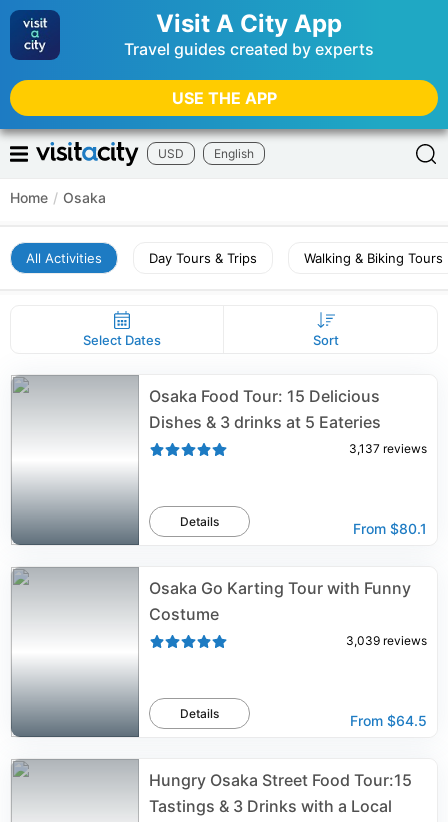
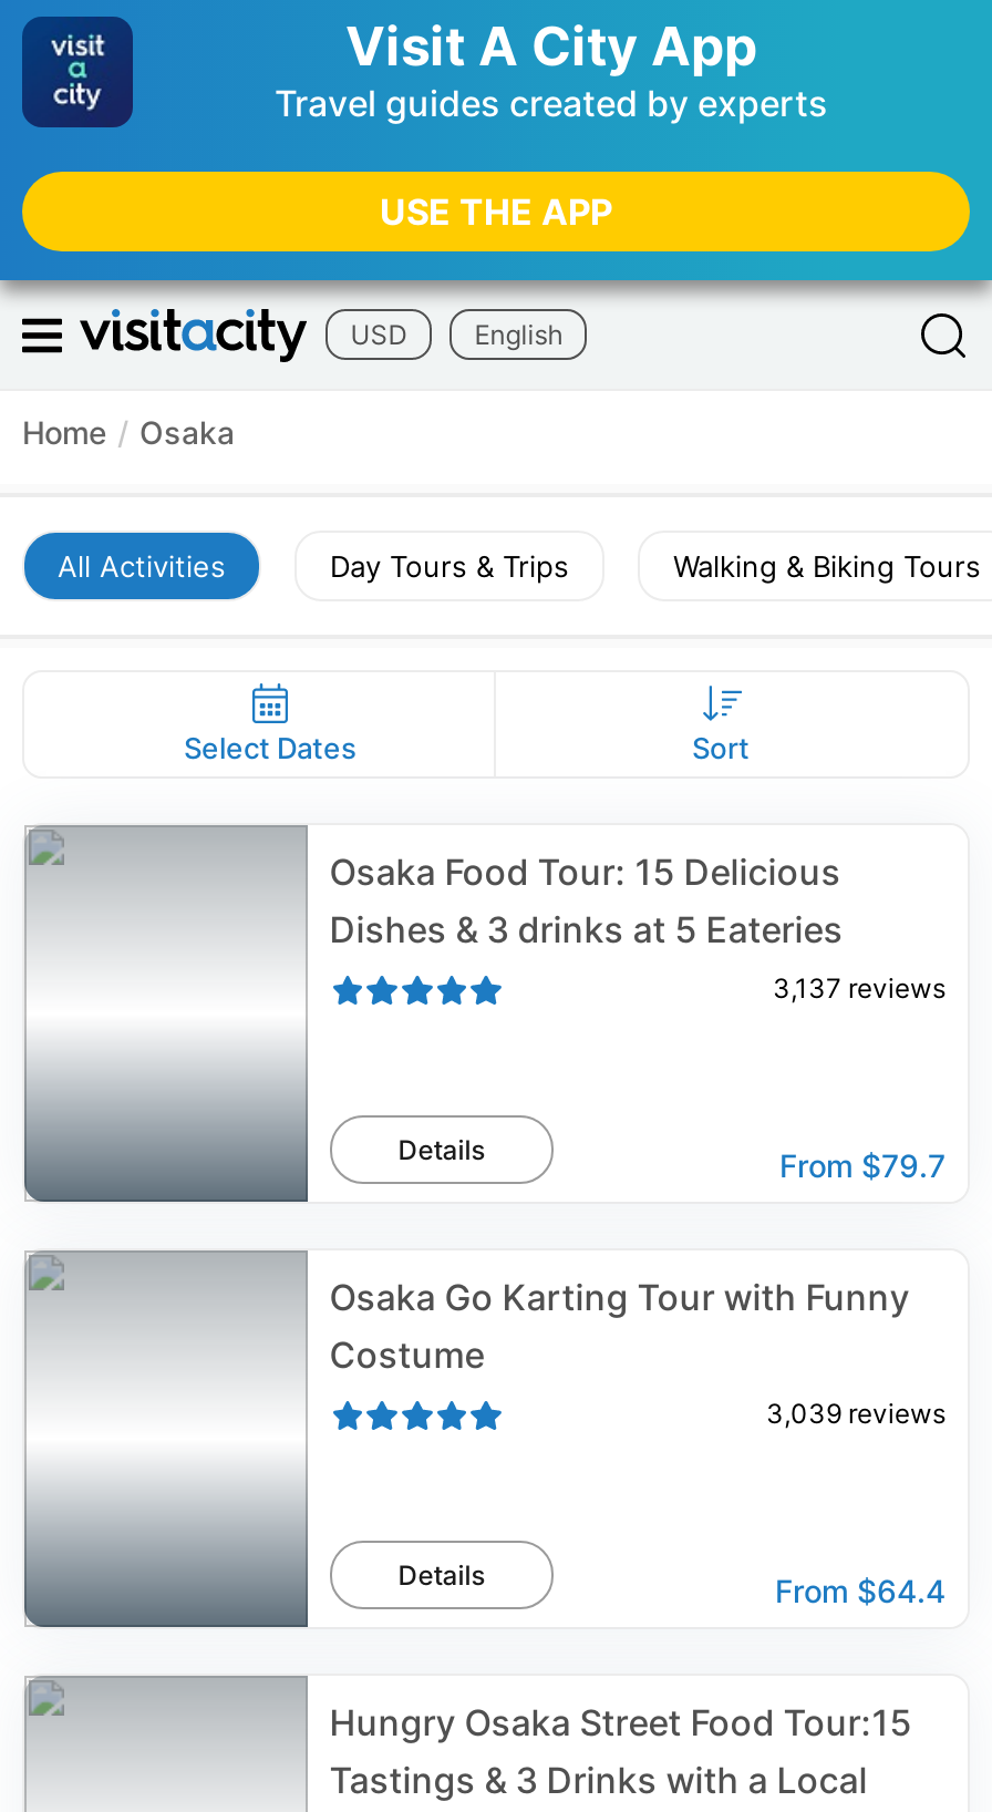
[353,520,427,537] From $80.1 -> [779,1146,945,1184] From $79.7
[350,712,427,729] From $64.5 -> [775,1572,945,1609] From $64.4

